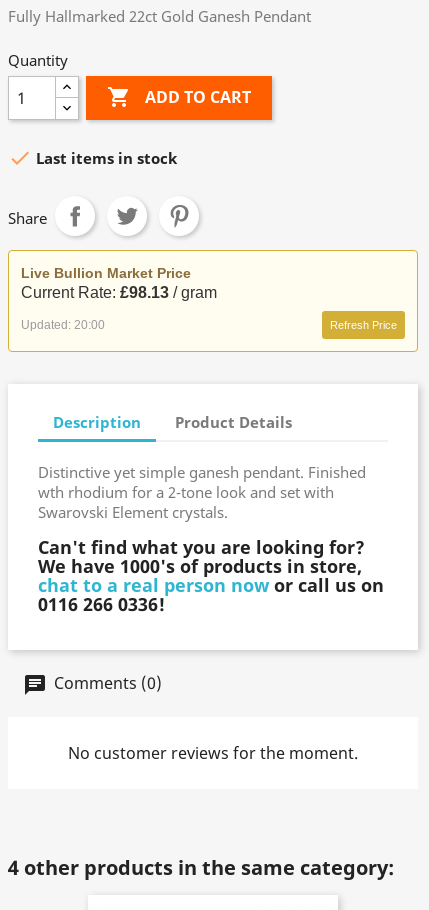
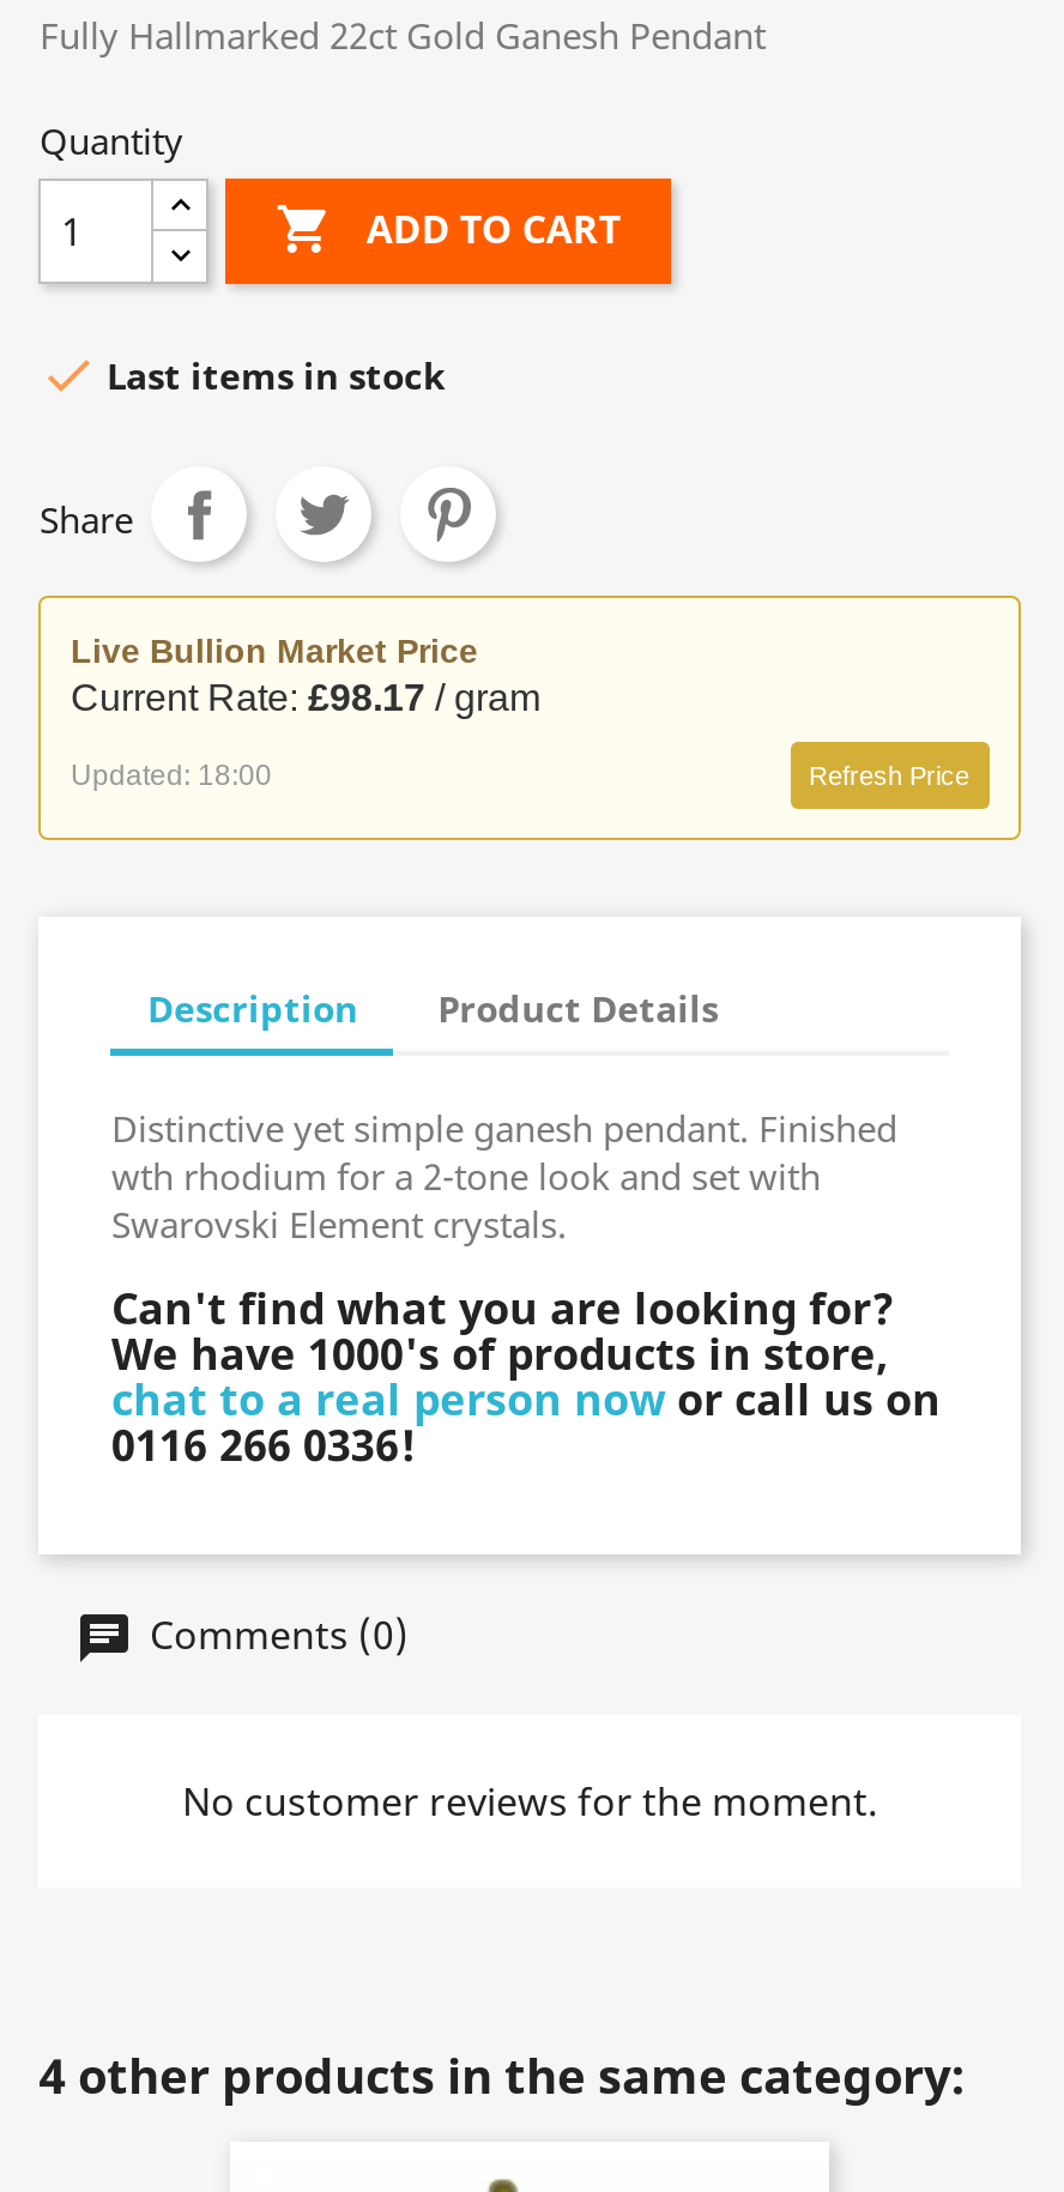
[21,284,217,301] Current Rate: £98.13 / gram -> [71,677,540,718] Current Rate: £98.17 / gram
[21,318,105,332] Updated: 20:00 -> [71,759,272,792] Updated: 18:00

